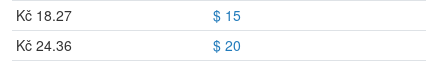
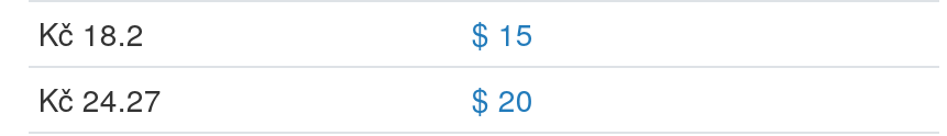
[16,5,72,25] Kč 18.27 -> [38,11,144,55] Kč 18.2
[16,35,72,55] Kč 24.36 -> [38,77,161,121] Kč 24.27

